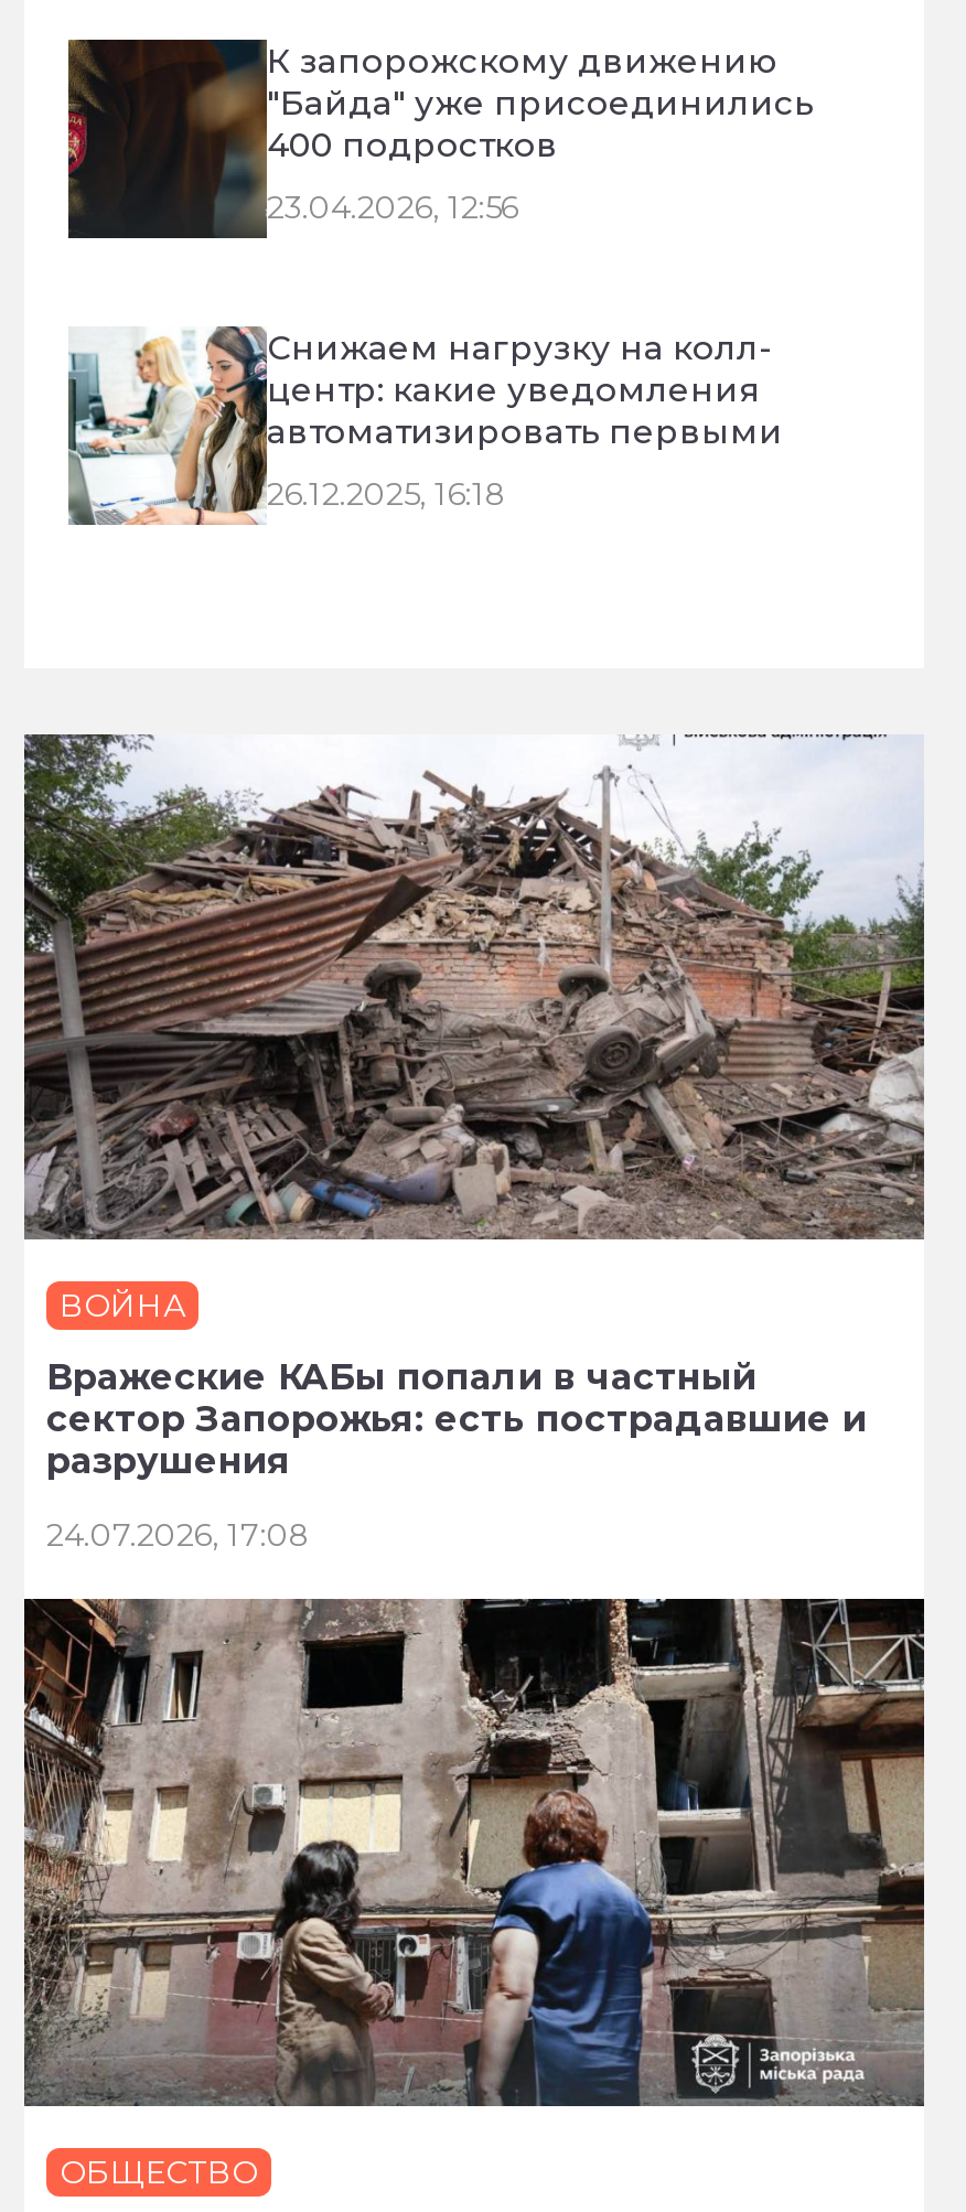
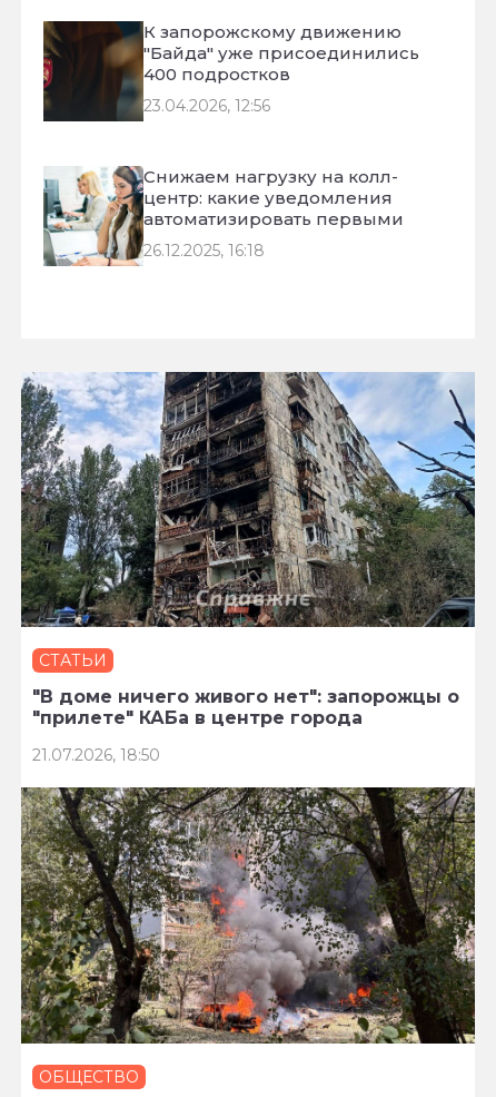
[22,732,926,1326] [image] | ВОЙНА -> [21,371,476,671] [image] | СТАТЬИ
[46,1357,867,1483] Вражеские КАБы попали в частный | сектор Запорожья: есть пострадавшие и | разрушения -> [32,686,459,729] "В доме ничего живого нет": запорожцы о | "прилете" КАБа в центре города
[46,1516,311,1556] 24.07.2026, 17:08 -> [32,746,160,766] 21.07.2026, 18:50
[24,1597,924,2108] [image] -> [21,786,476,1045] [image]

